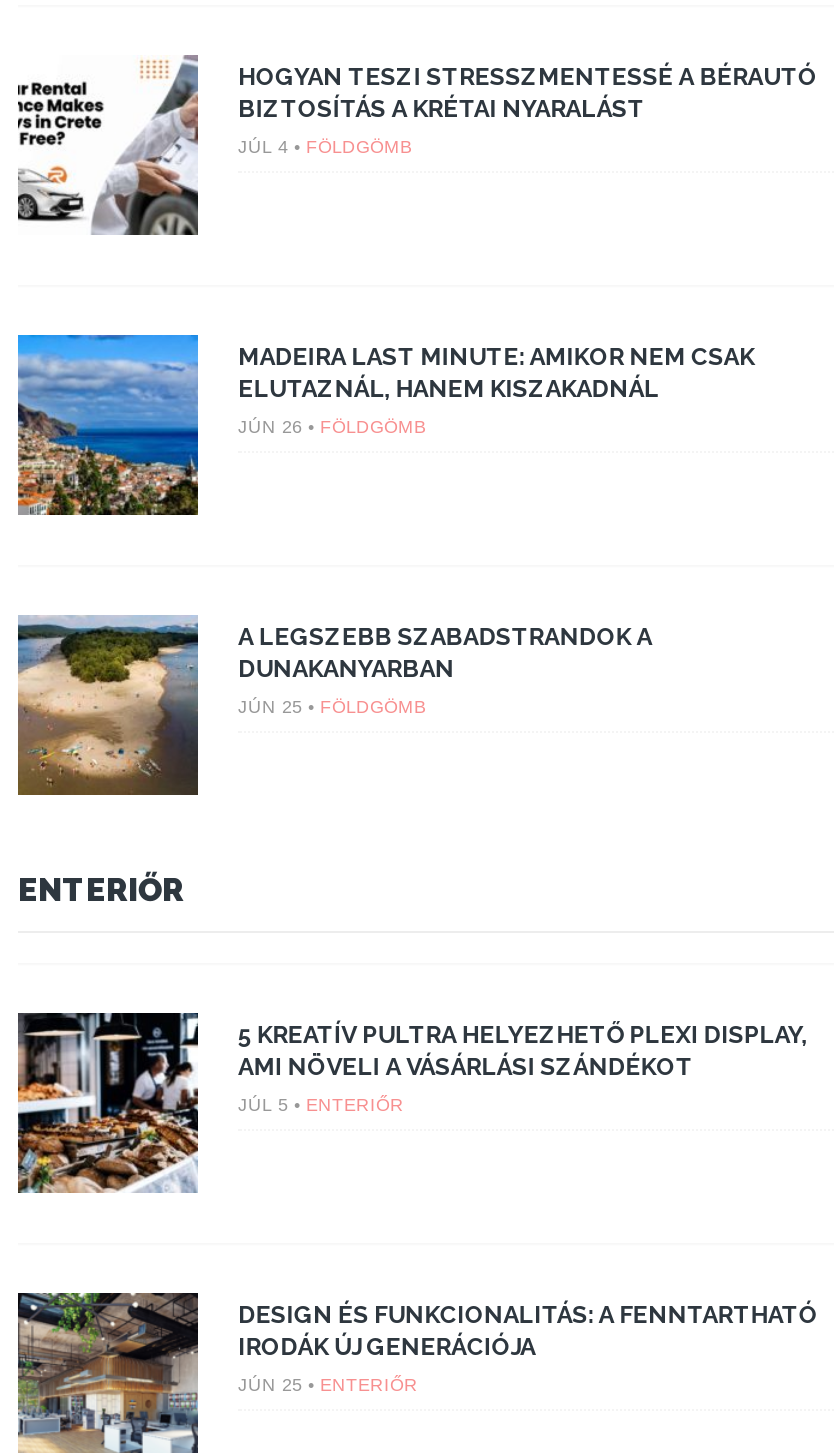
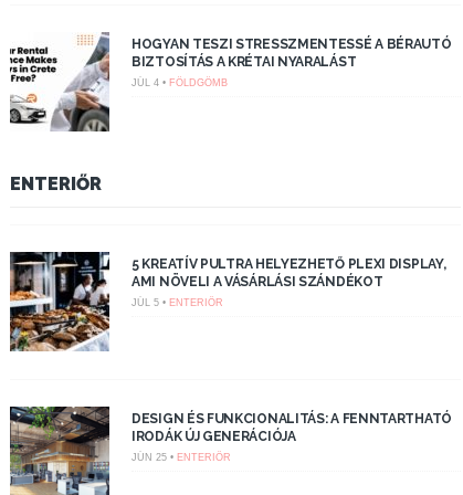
[16,333,754,517] [image] | MADEIRA LAST MINUTE: AMIKOR NEM CSAK | ELUTAZNÁL, HANEM KISZAKADNÁL | JÚN 26 • FÖLDGÖMB -> none
[16,615,652,797] [image] | A LEGSZEBB SZABADSTRANDOK A | DUNAKANYARBAN | JÚN 25 • FÖLDGÖMB -> none

